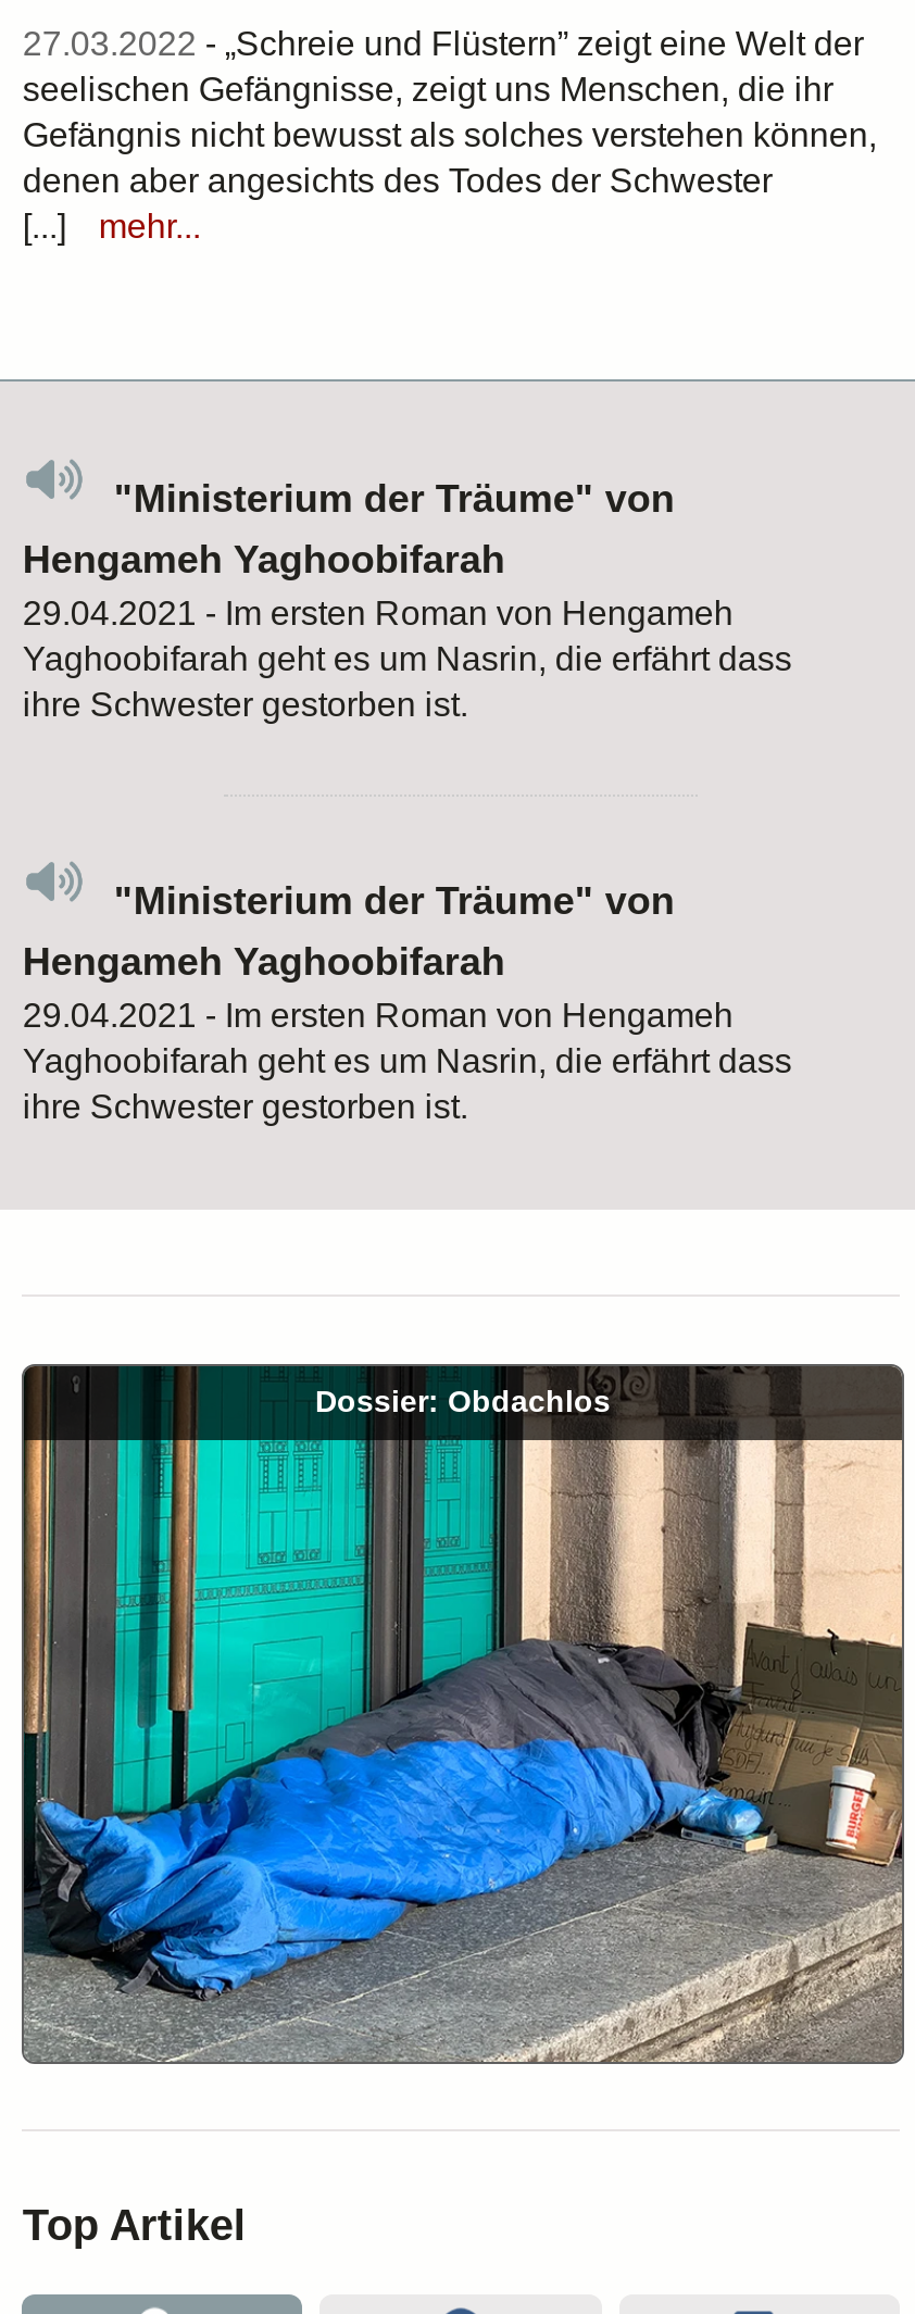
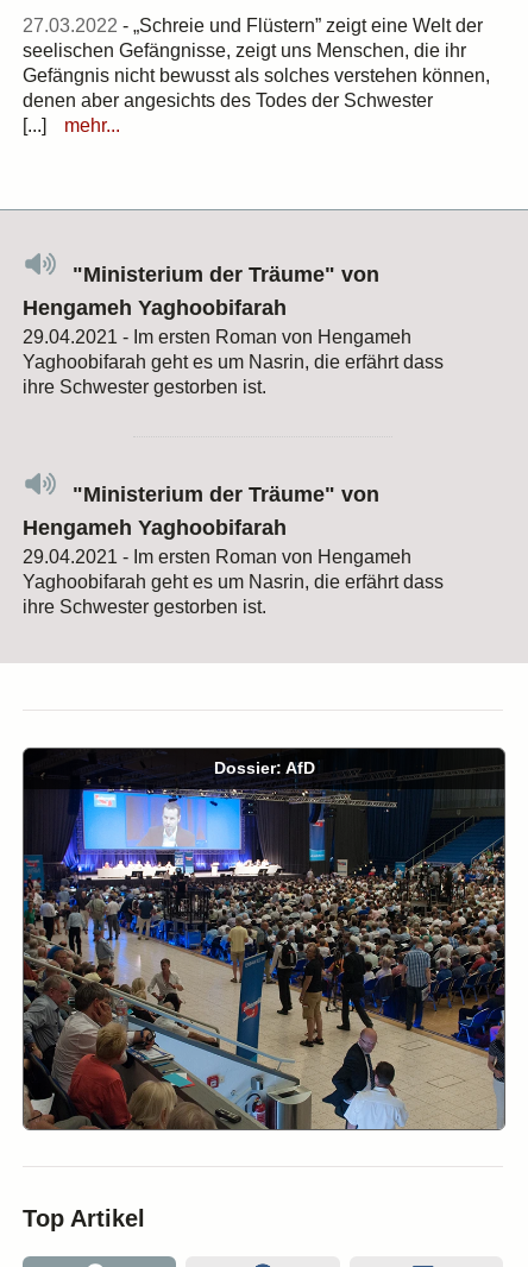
[22,1366,904,2064] [image] | Dossier: Obdachlos -> [23,749,505,1130] [image] | Dossier: AfD

